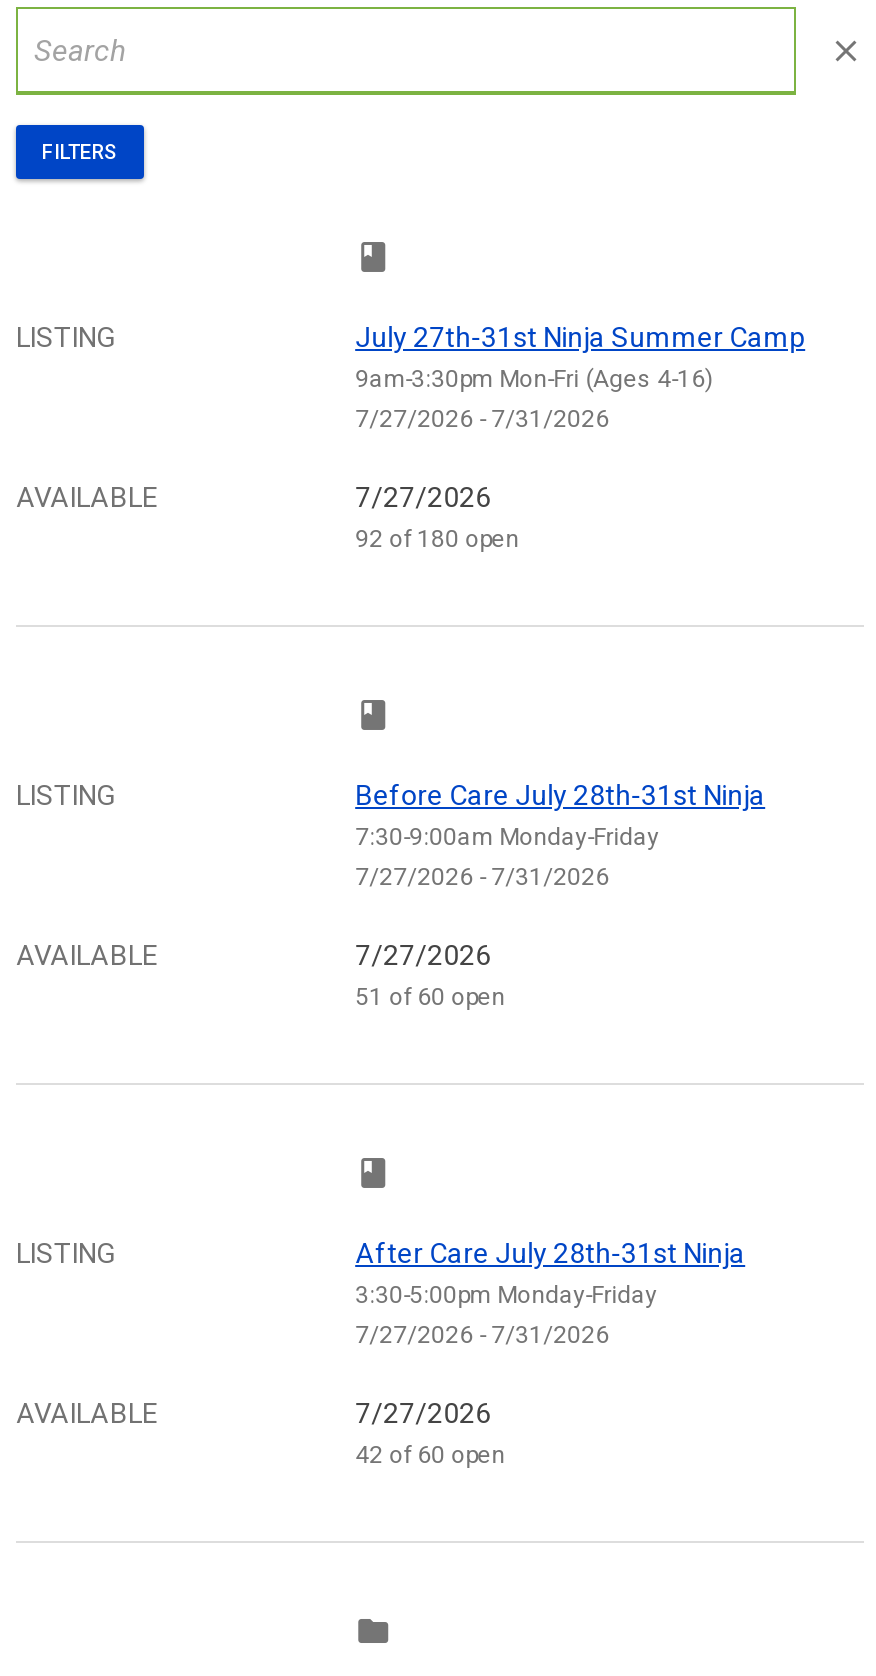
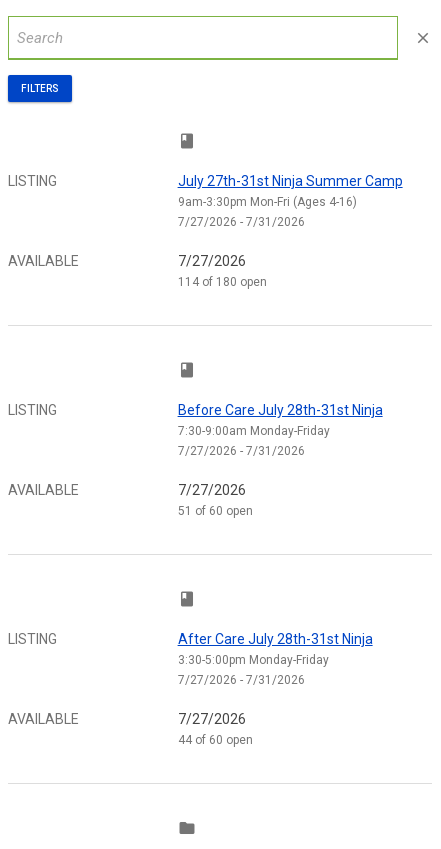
[355,525,519,553] 92 of 180 open -> [178,275,267,289] 114 of 180 open
[355,1441,505,1469] 42 of 60 open -> [178,733,253,747] 44 of 60 open

